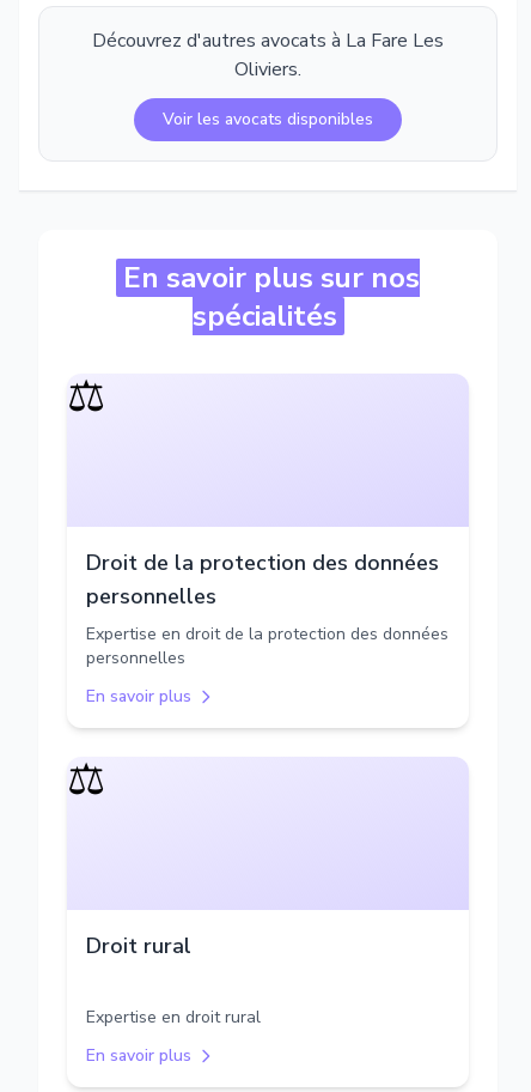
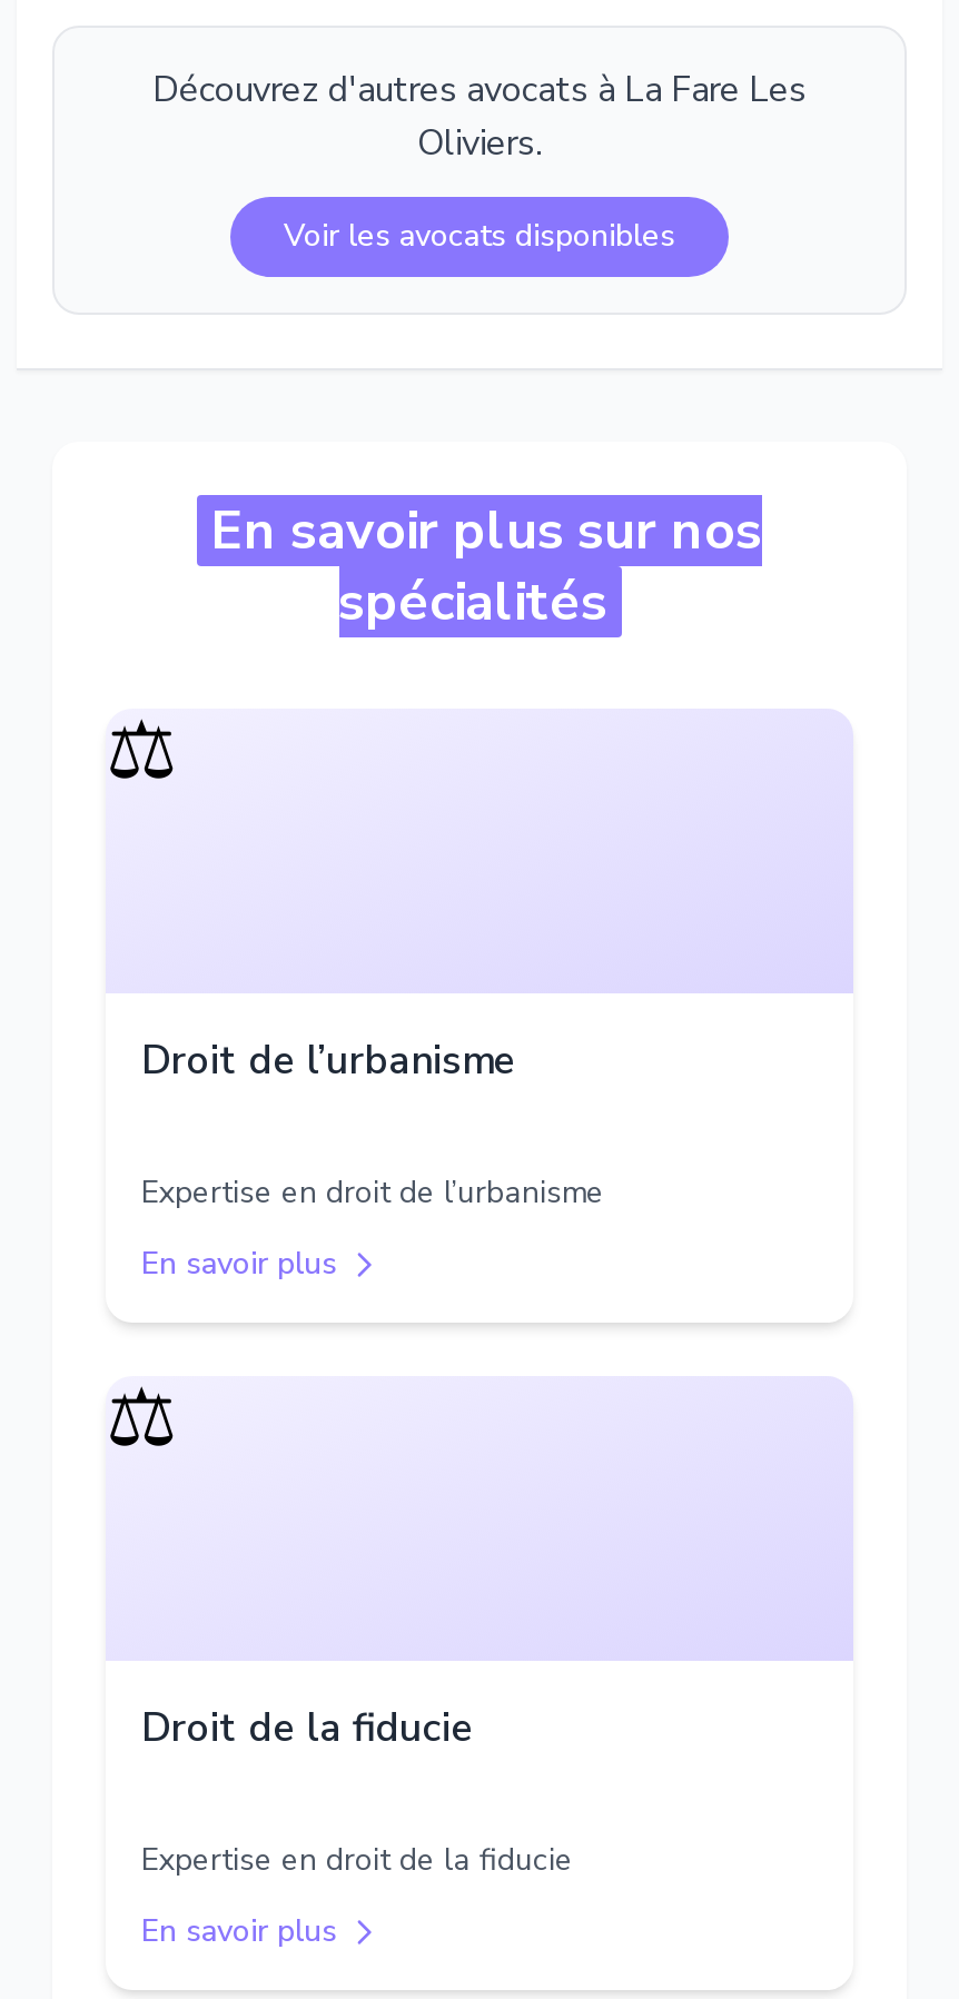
[86,548,448,669] Droit de la protection des données | personnelles | Expertise en droit de la protection des données | personnelles -> [141,1033,604,1214] Droit de l’urbanisme | Expertise en droit de l’urbanisme
[86,932,191,960] Droit rural -> [141,1701,473,1754] Droit de la fiducie
[86,1006,261,1029] Expertise en droit rural -> [141,1839,573,1881] Expertise en droit de la fiducie

